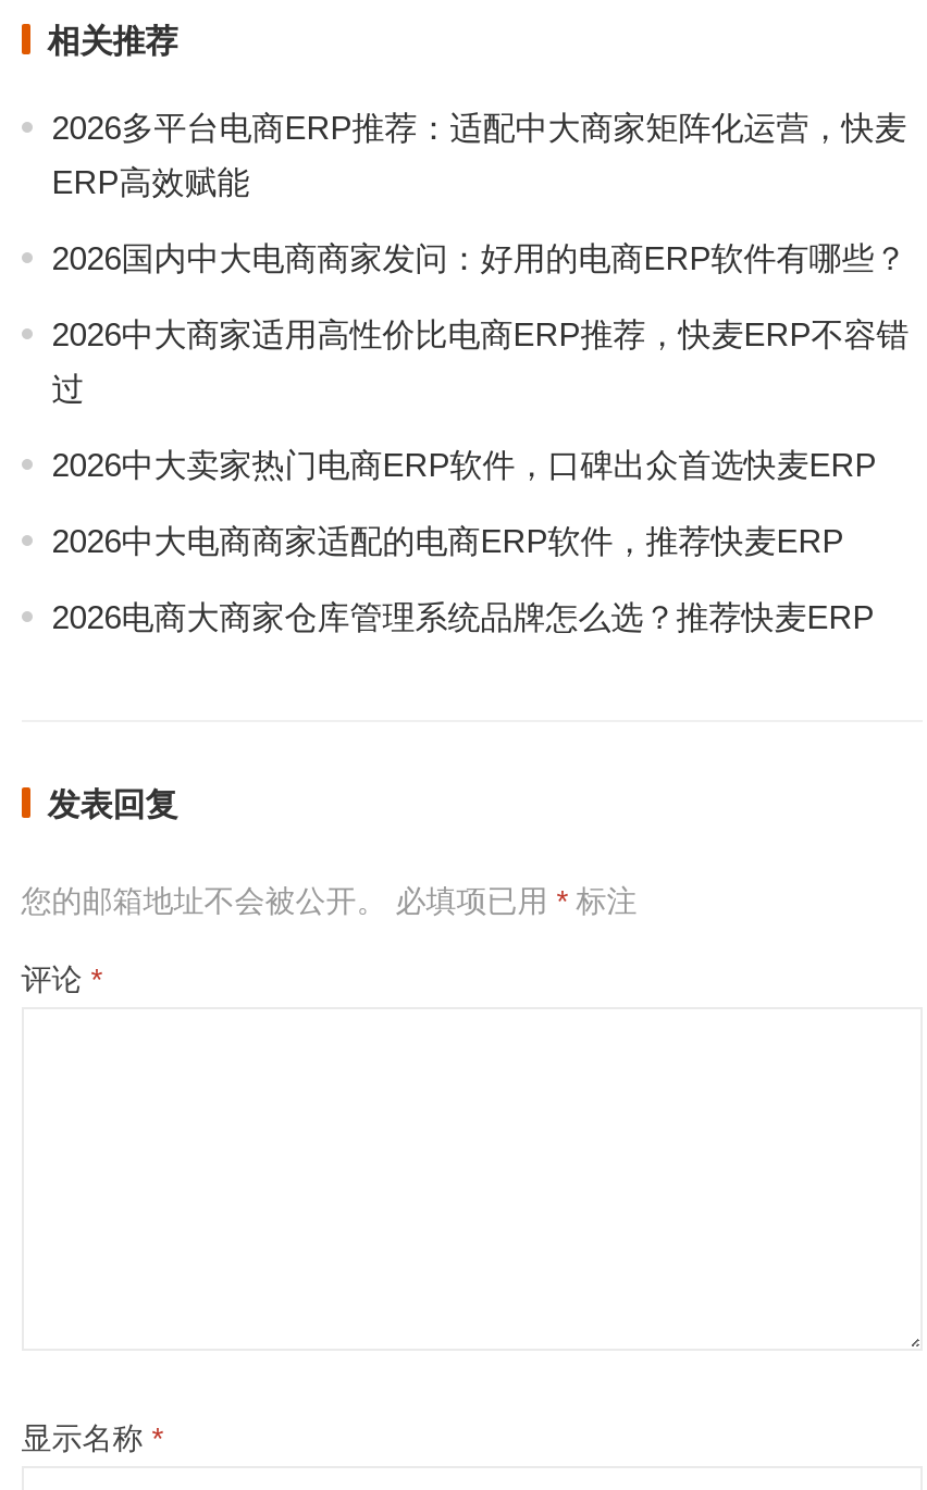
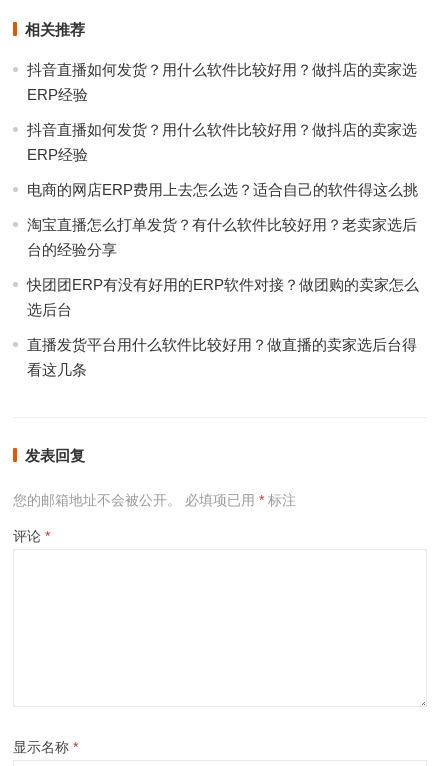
[52,108,909,634] 2026多平台电商ERP推荐：适配中大商家矩阵化运营，快麦 | ERP高效赋能 | 2026国内中大电商商家发问：好用的电商ERP软件有哪些？ | 2026中大商家适用高性价比电商ERP推荐，快麦ERP不容错 | 过 | 2026中大卖家热门电商ERP软件，口碑出众首选快麦ERP | 2026中大电商商家适配的电商ERP软件，推荐快麦ERP | 2026电商大商家仓库管理系统品牌怎么选？推荐快麦ERP -> [27,61,419,378] 抖音直播如何发货？用什么软件比较好用？做抖店的卖家选 | ERP经验 | 抖音直播如何发货？用什么软件比较好用？做抖店的卖家选 | ERP经验 | 电商的网店ERP费用上去怎么选？适合自己的软件得这么挑 | 淘宝直播怎么打单发货？有什么软件比较好用？老卖家选后 | 台的经验分享 | 快团团ERP有没有好用的ERP软件对接？做团购的卖家怎么 | 选后台 | 直播发货平台用什么软件比较好用？做直播的卖家选后台得 | 看这几条

